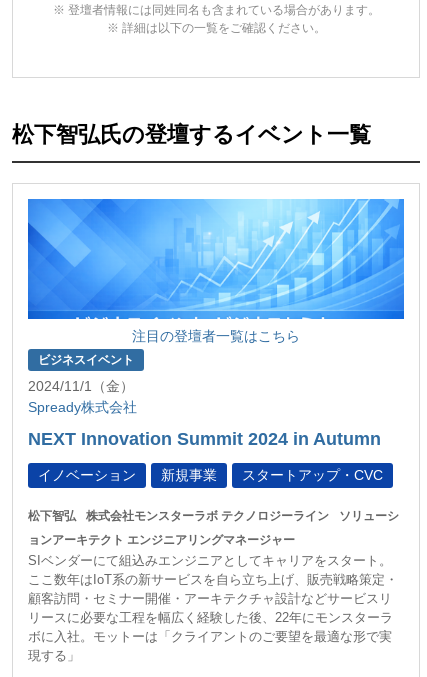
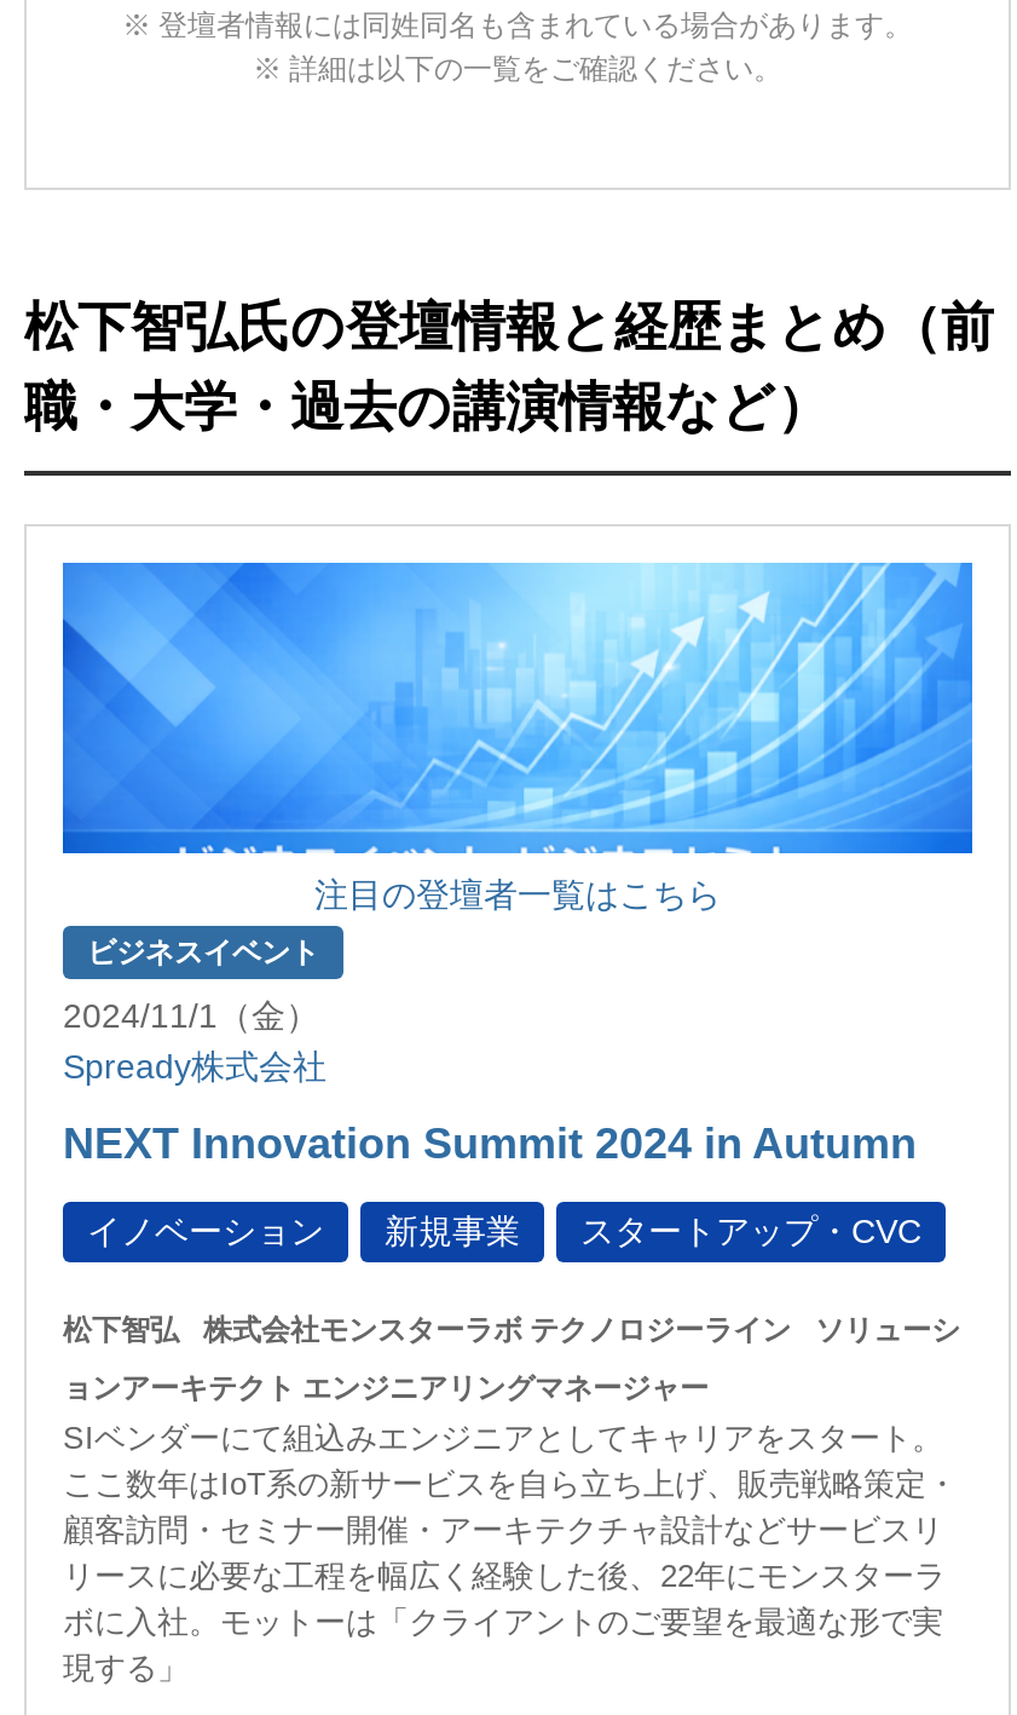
[12,122,371,147] 松下智弘氏の登壇するイベント一覧 -> [24,295,994,436] 松下智弘氏の登壇情報と経歴まとめ（前 | 職・大学・過去の講演情報など）

